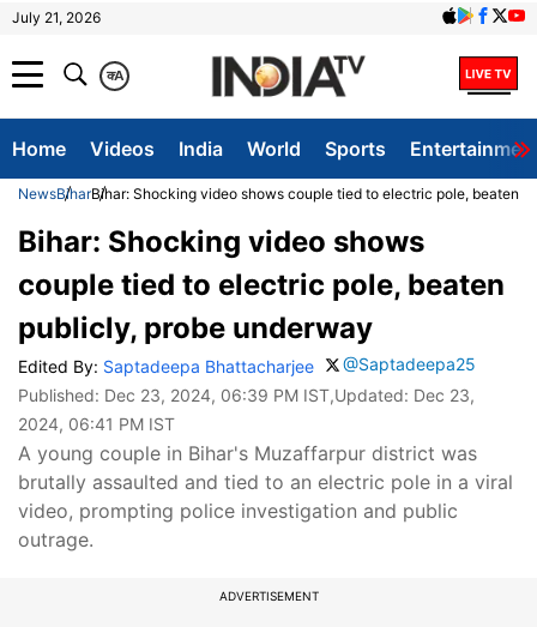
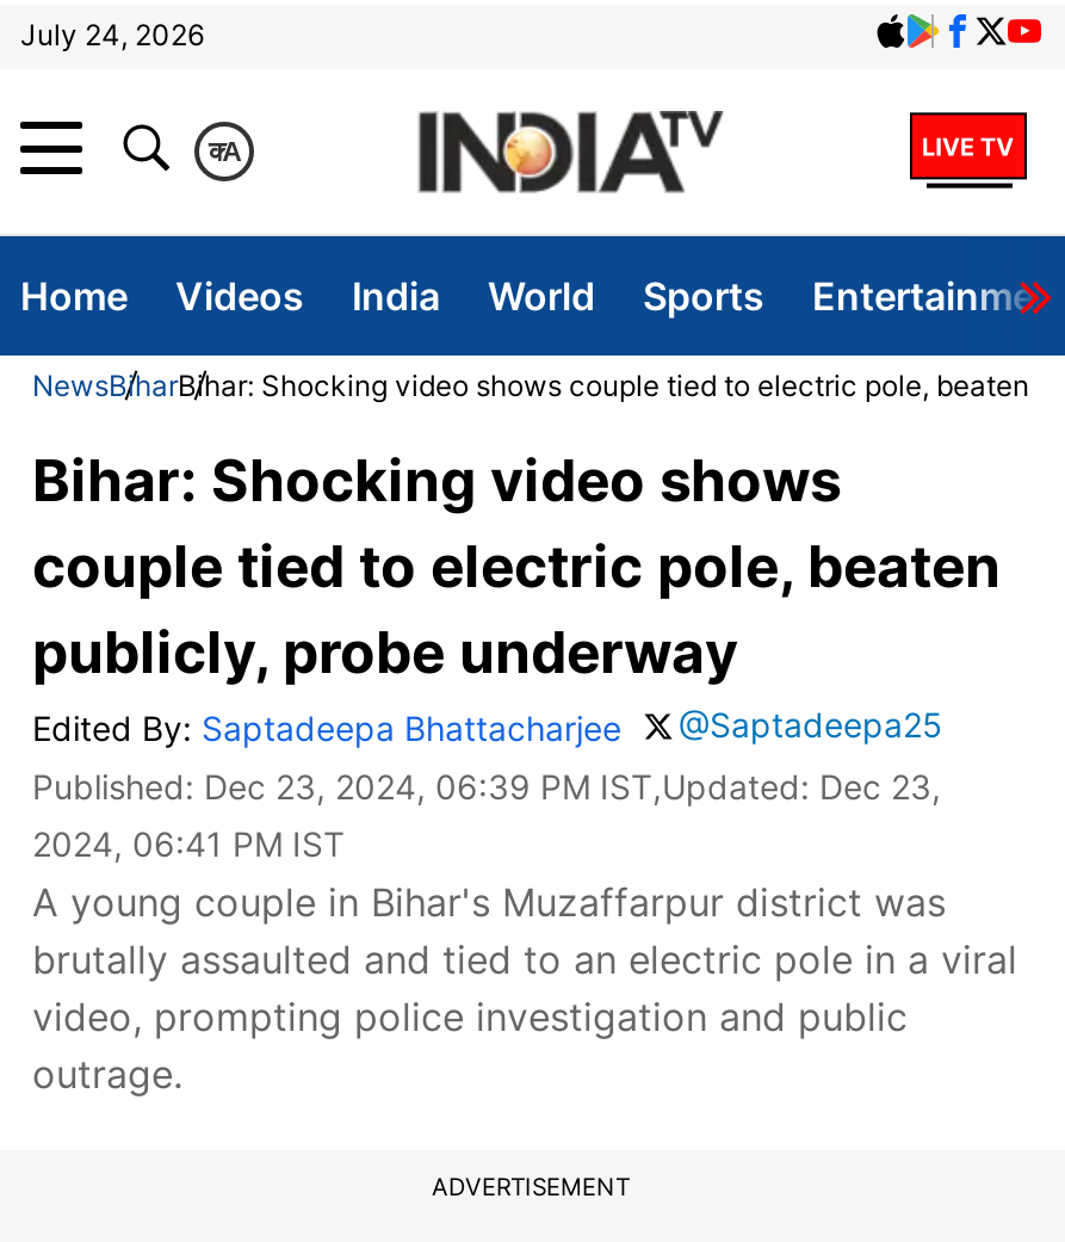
[12,8,101,26] July 21, 2026 -> [20,17,204,52] July 24, 2026

